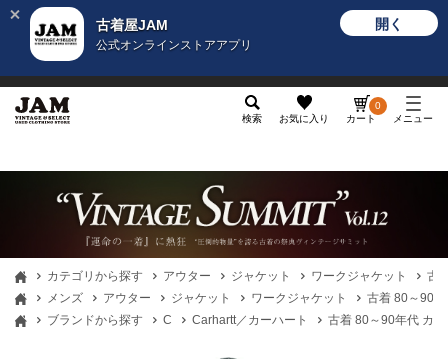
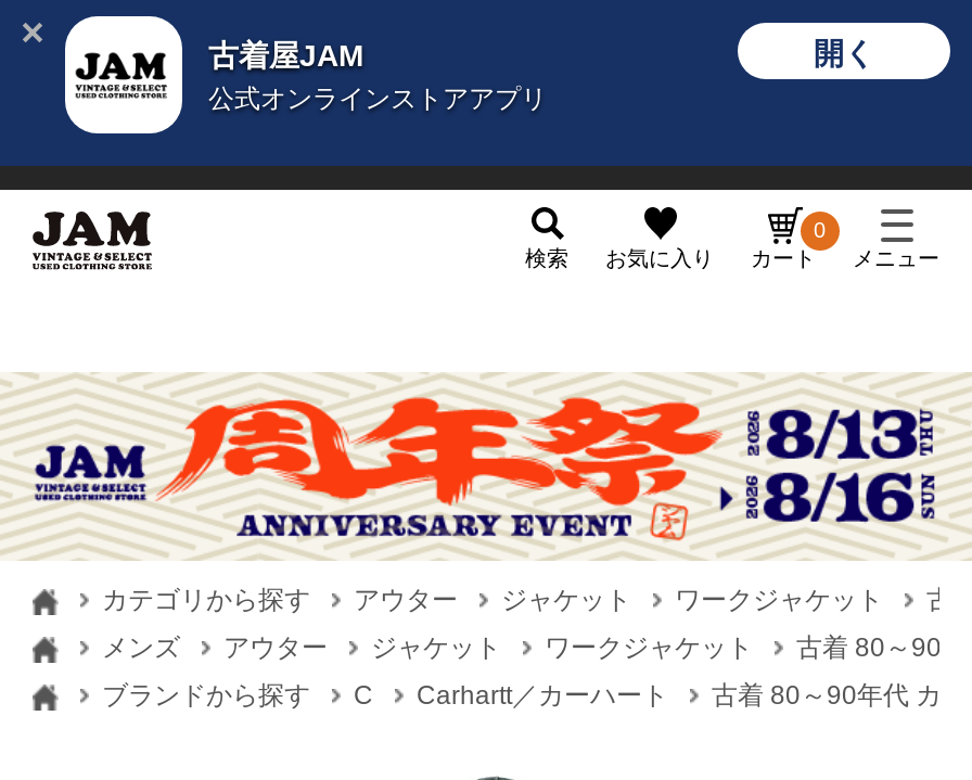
[3,170,445,259] [image] -> [7,372,965,561] [image]

